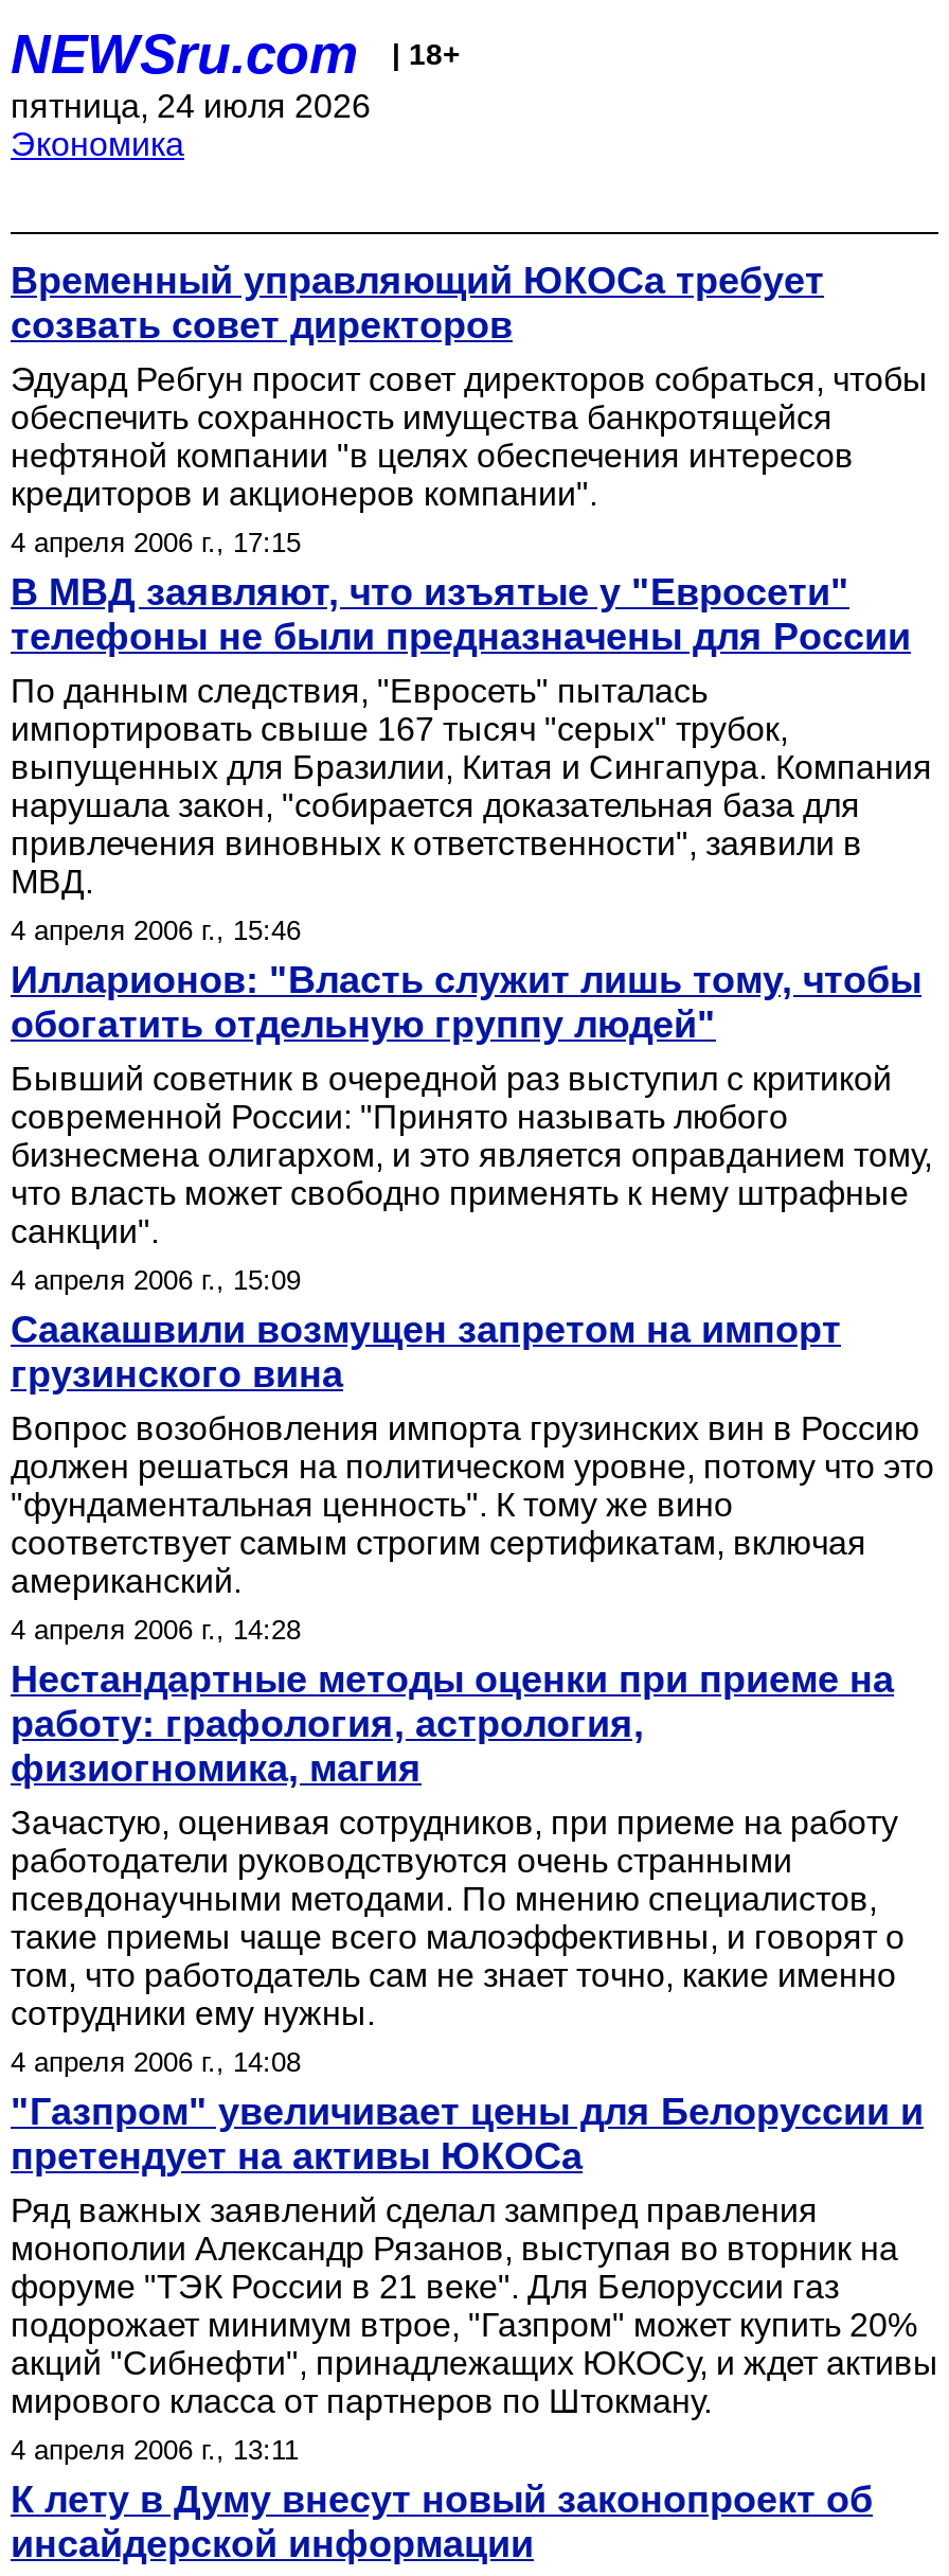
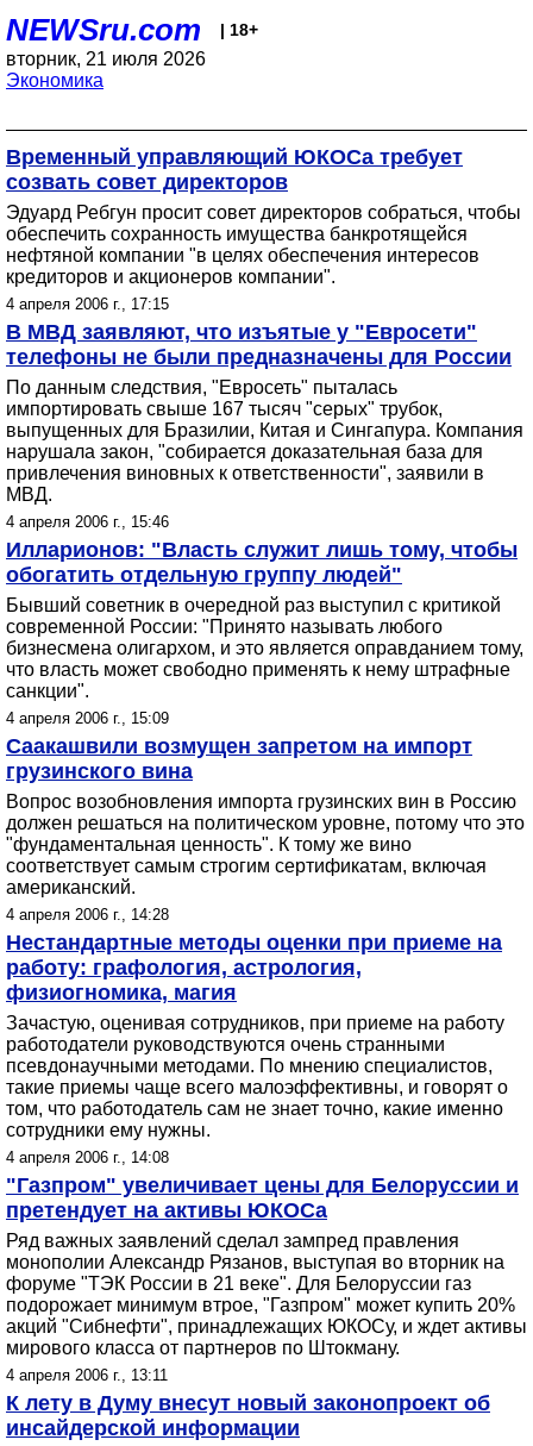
[11,88,371,124] пятница, 24 июля 2026 -> [6,49,206,69] вторник, 21 июля 2026

